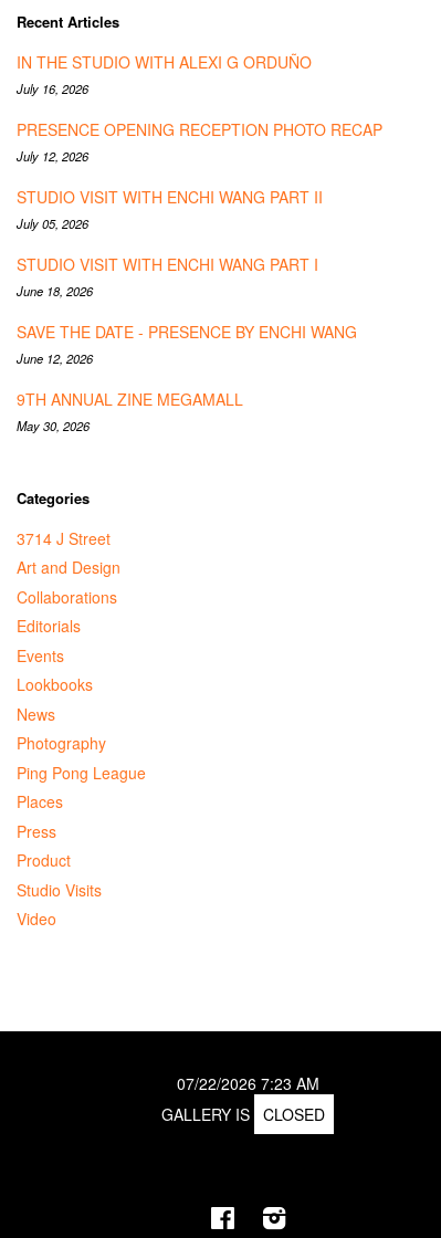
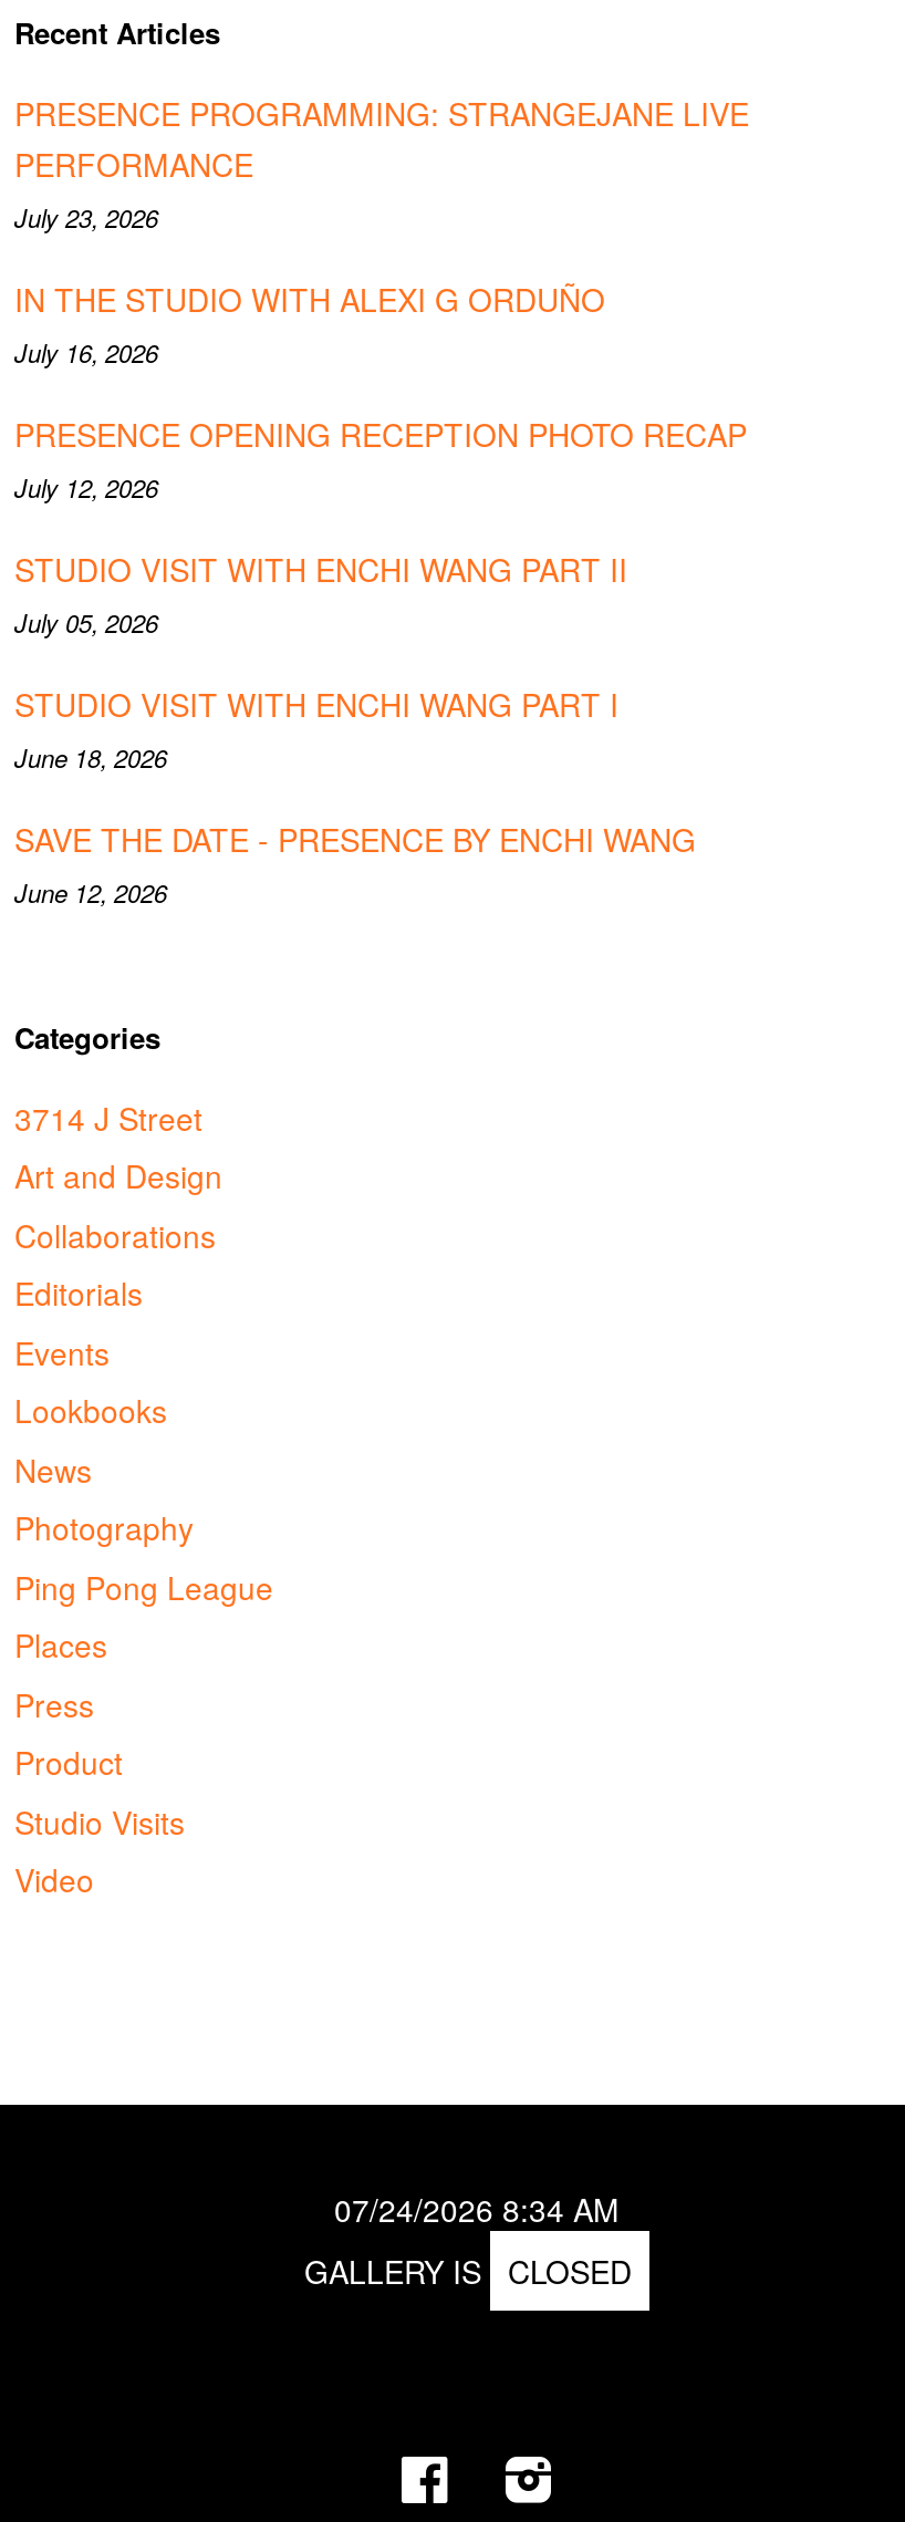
none -> [14,90,749,234] PRESENCE PROGRAMMING: STRANGEJANE LIVE | PERFORMANCE | July 23, 2026
moved [17,51,382,367] -> [14,276,747,909]: IN THE STUDIO WITH ALEXI G ORDUÑO | July 16, 2026 | PRESENCE OPENING RECEPTION PHOTO RECAP | ... | SAVE THE DATE - PRESENCE BY ENCHI WANG | June 12, 2026
[17,388,243,434] 9TH ANNUAL ZINE MEGAMALL | May 30, 2026 -> none
[176,1072,319,1095] 07/22/2026 7:23 AM -> [334,2187,620,2231] 07/24/2026 8:34 AM

